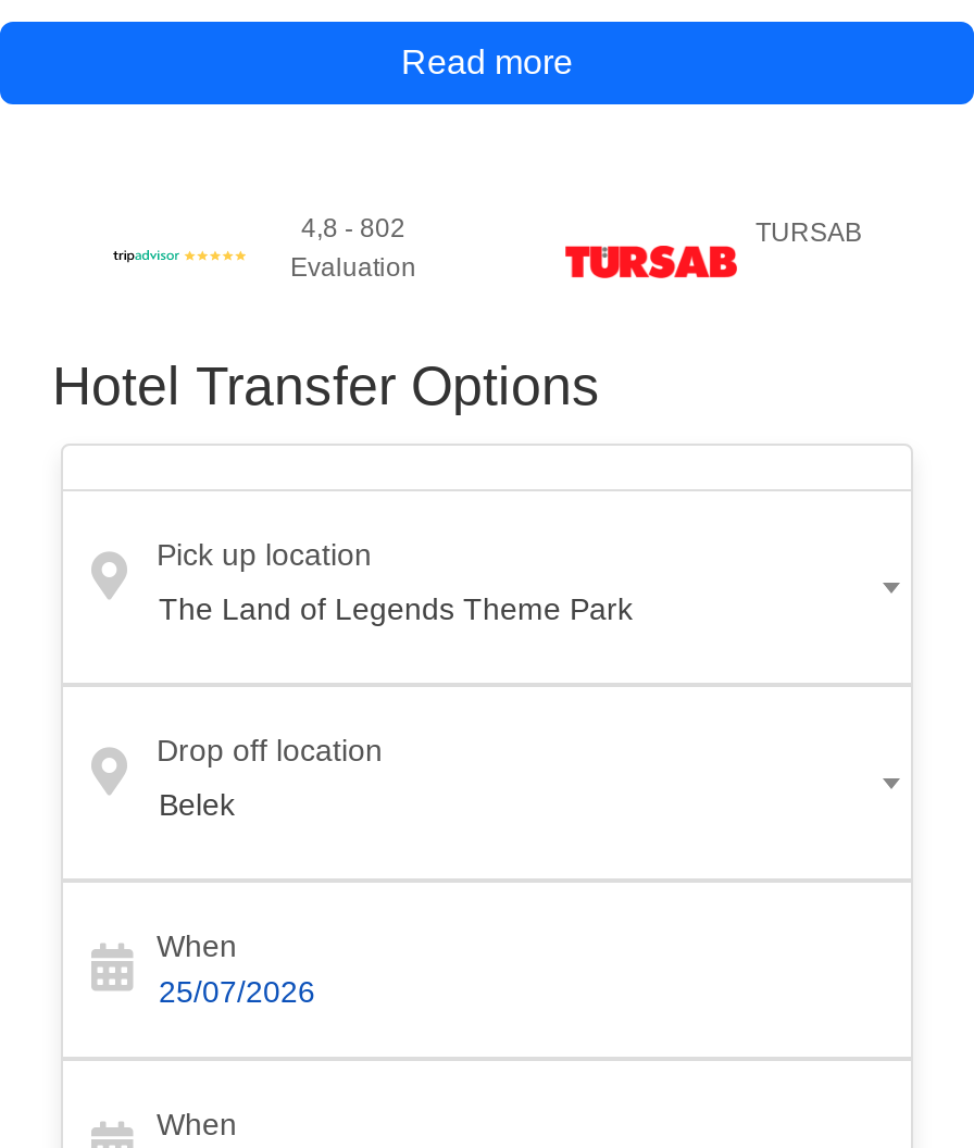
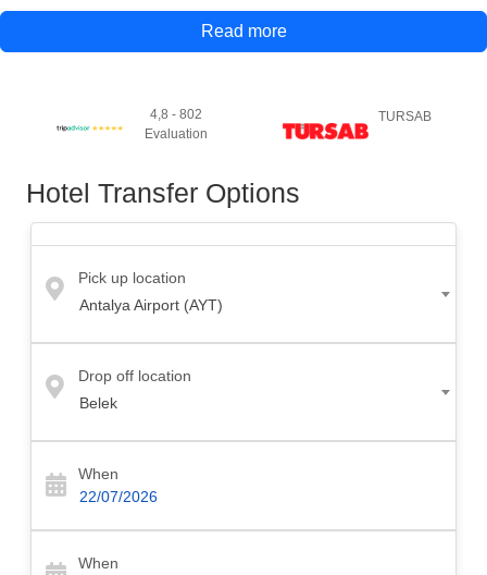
[159,591,633,626] The Land of Legends Theme Park -> [79,296,223,314] Antalya Airport (AYT)

